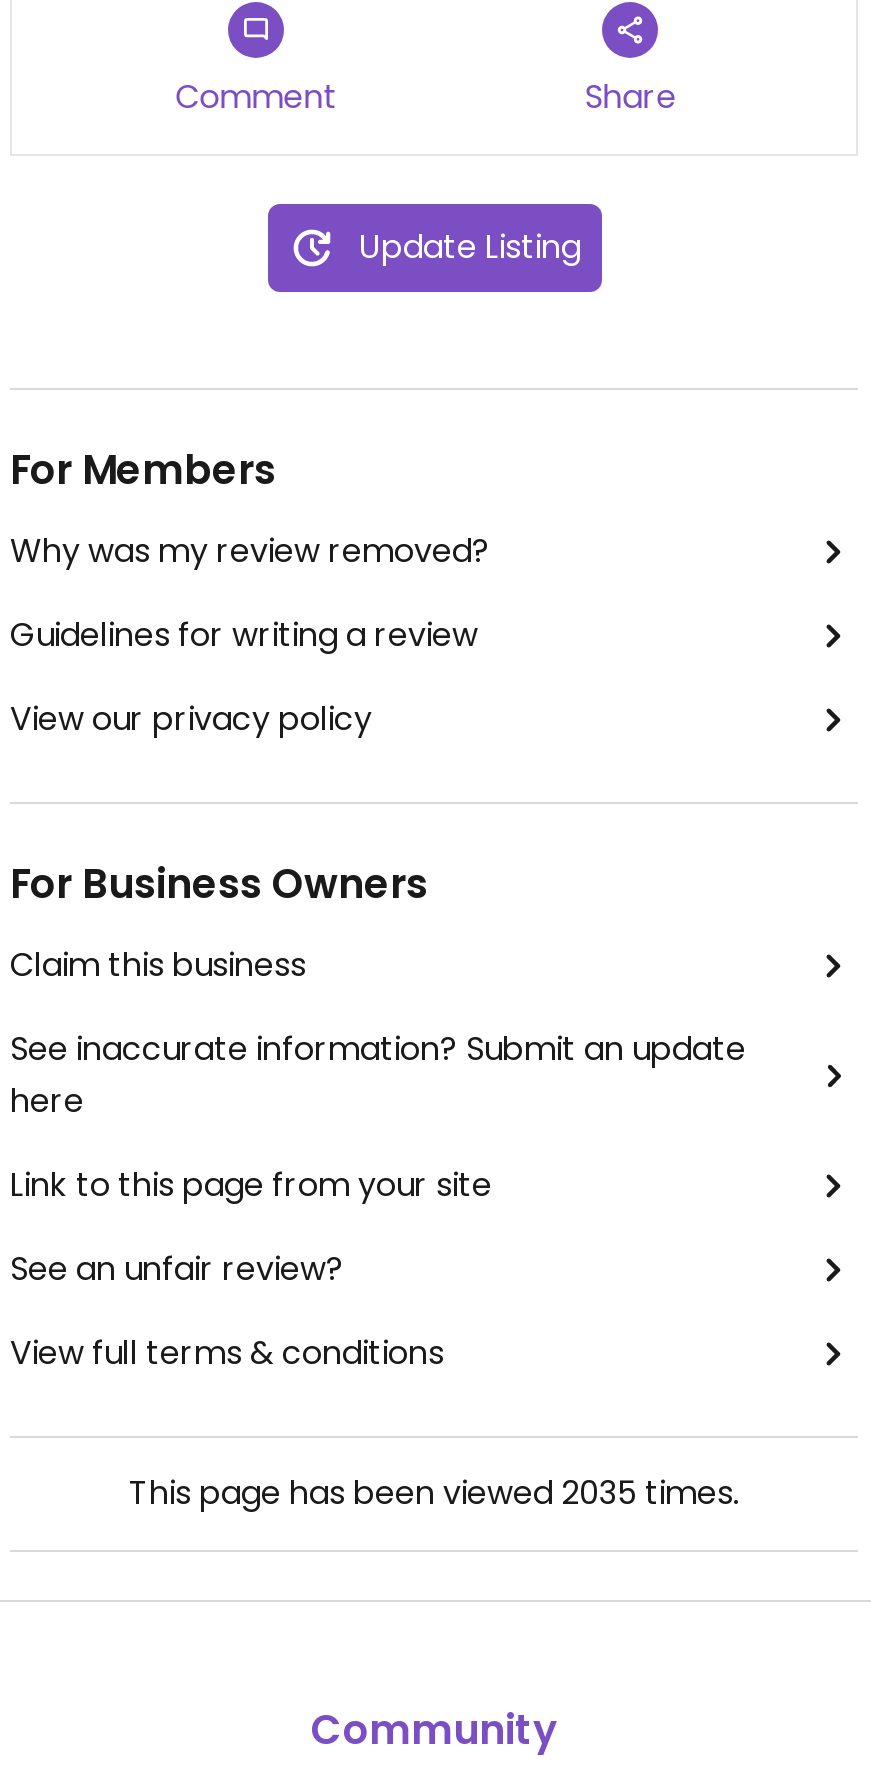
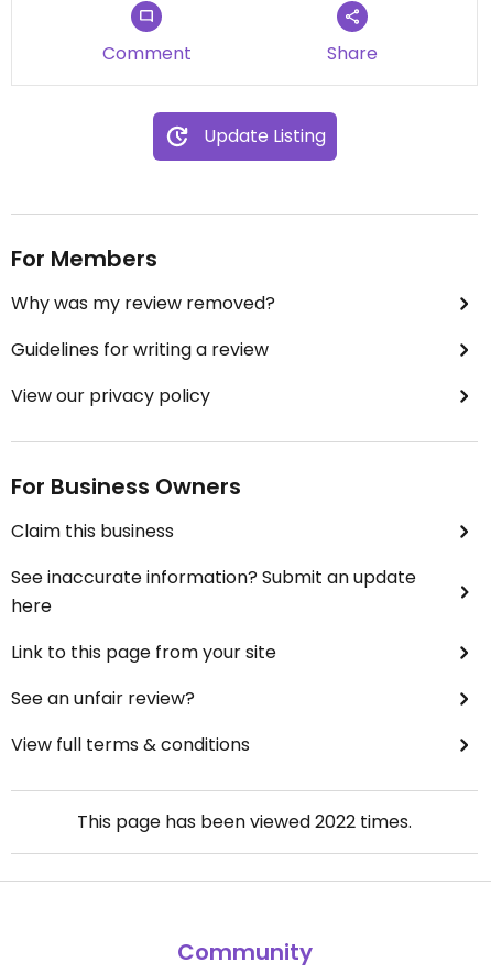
[129,1470,739,1516] This page has been viewed 2035 times. -> [77,809,412,835] This page has been viewed 2022 times.

